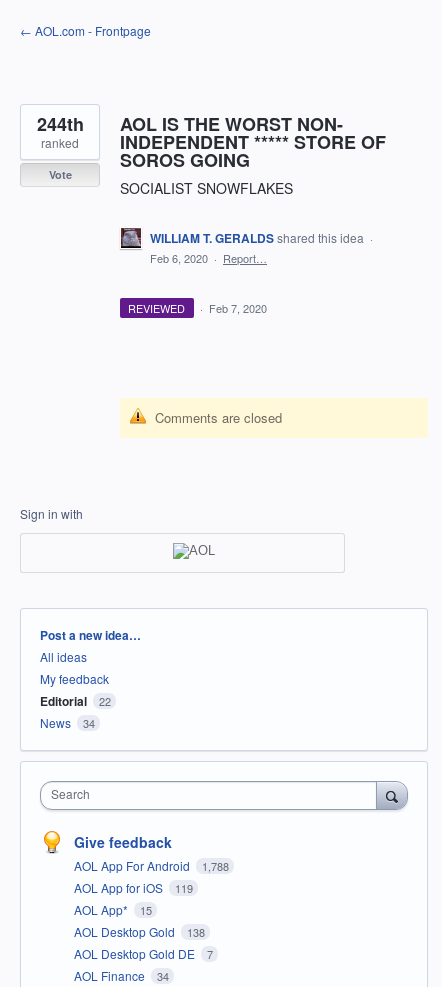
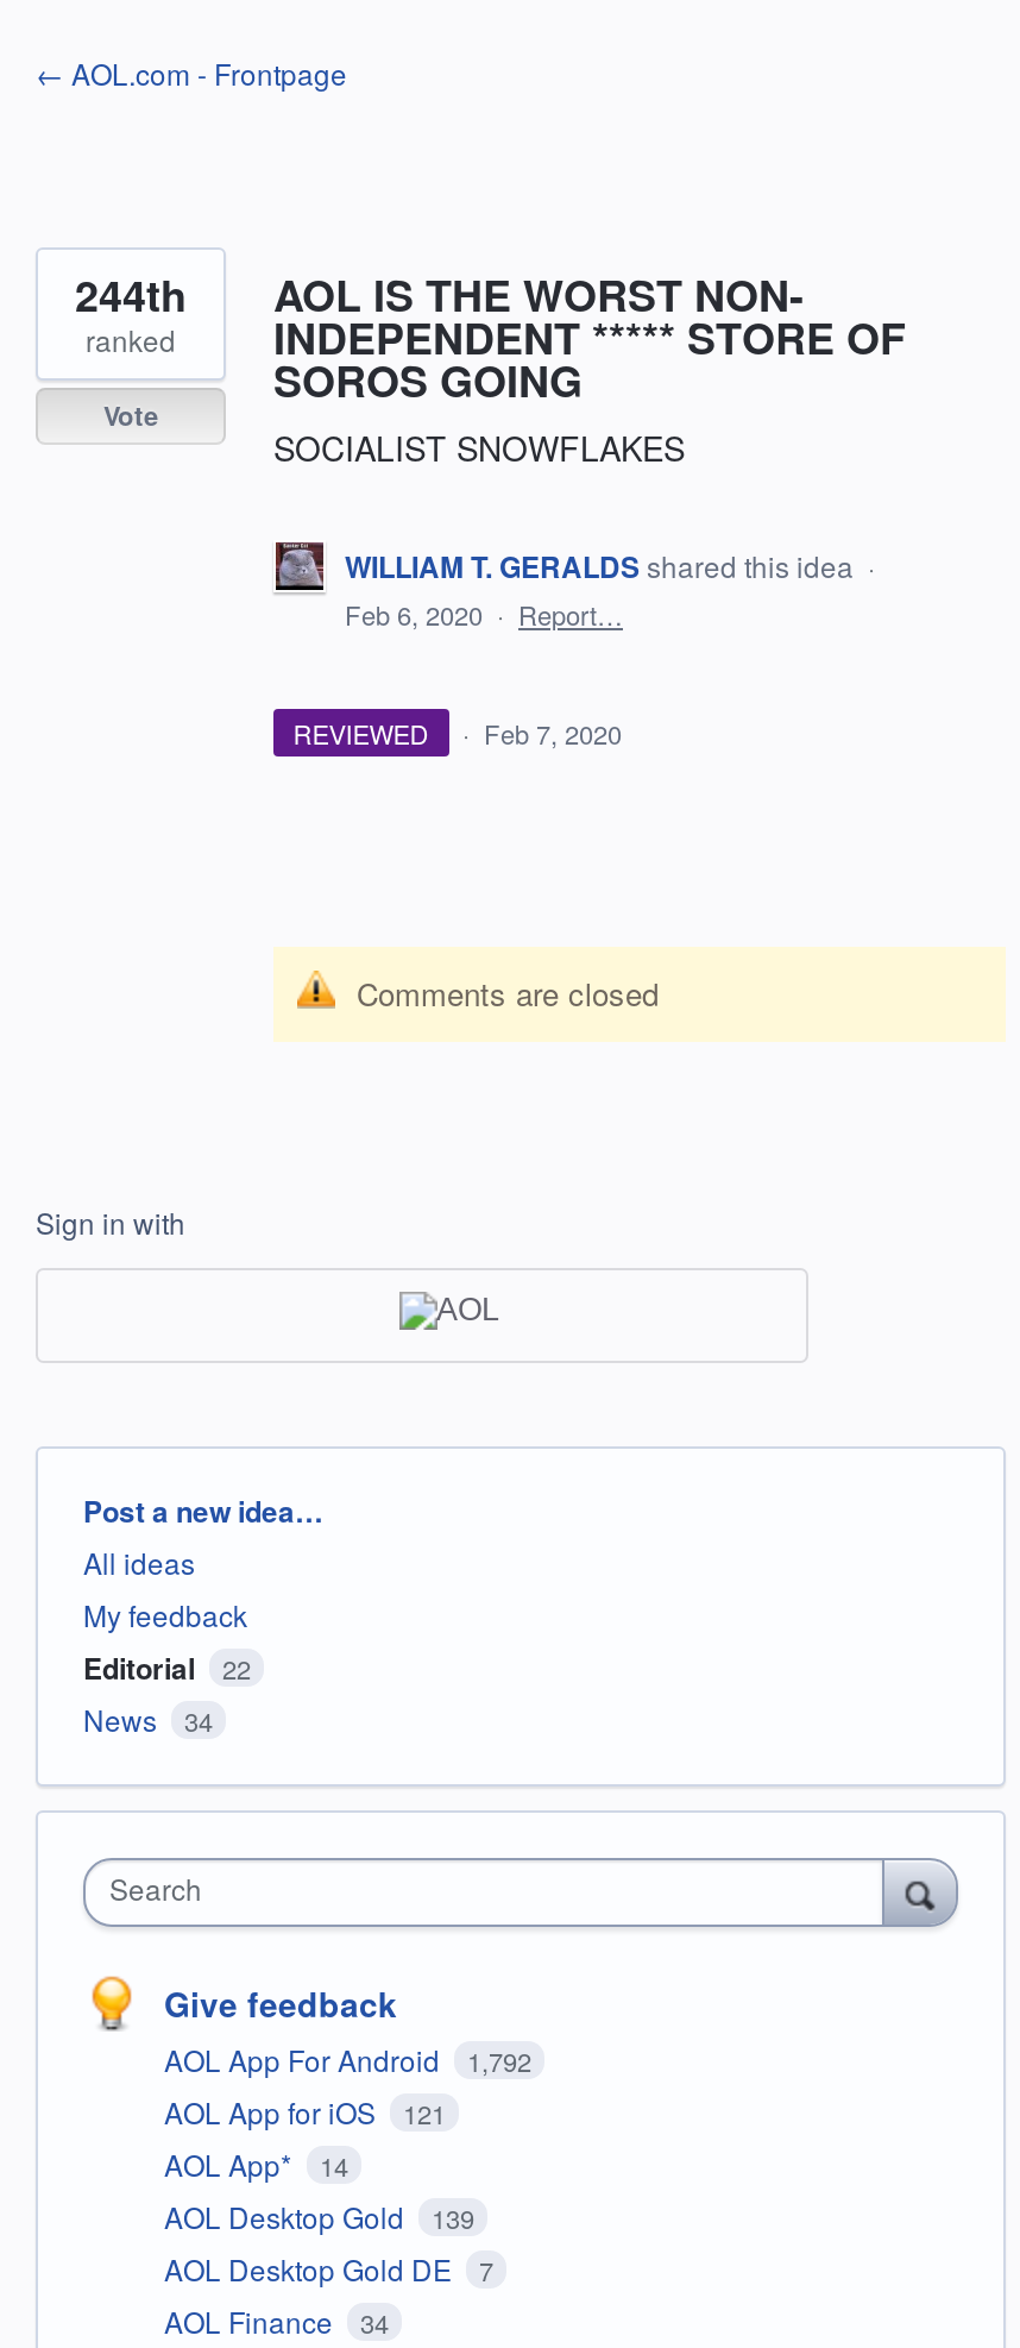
[74,857,228,874] AOL App For Android 1,788 -> [164,2038,531,2078] AOL App For Android 1,792
[74,879,192,896] AOL App for iOS 119 -> [164,2090,446,2131] AOL App for iOS 121
[74,901,151,918] AOL App* 15 -> [164,2143,348,2183] AOL App* 14
[74,923,204,940] AOL Desktop Gold 138 -> [164,2195,474,2235] AOL Desktop Gold 139

